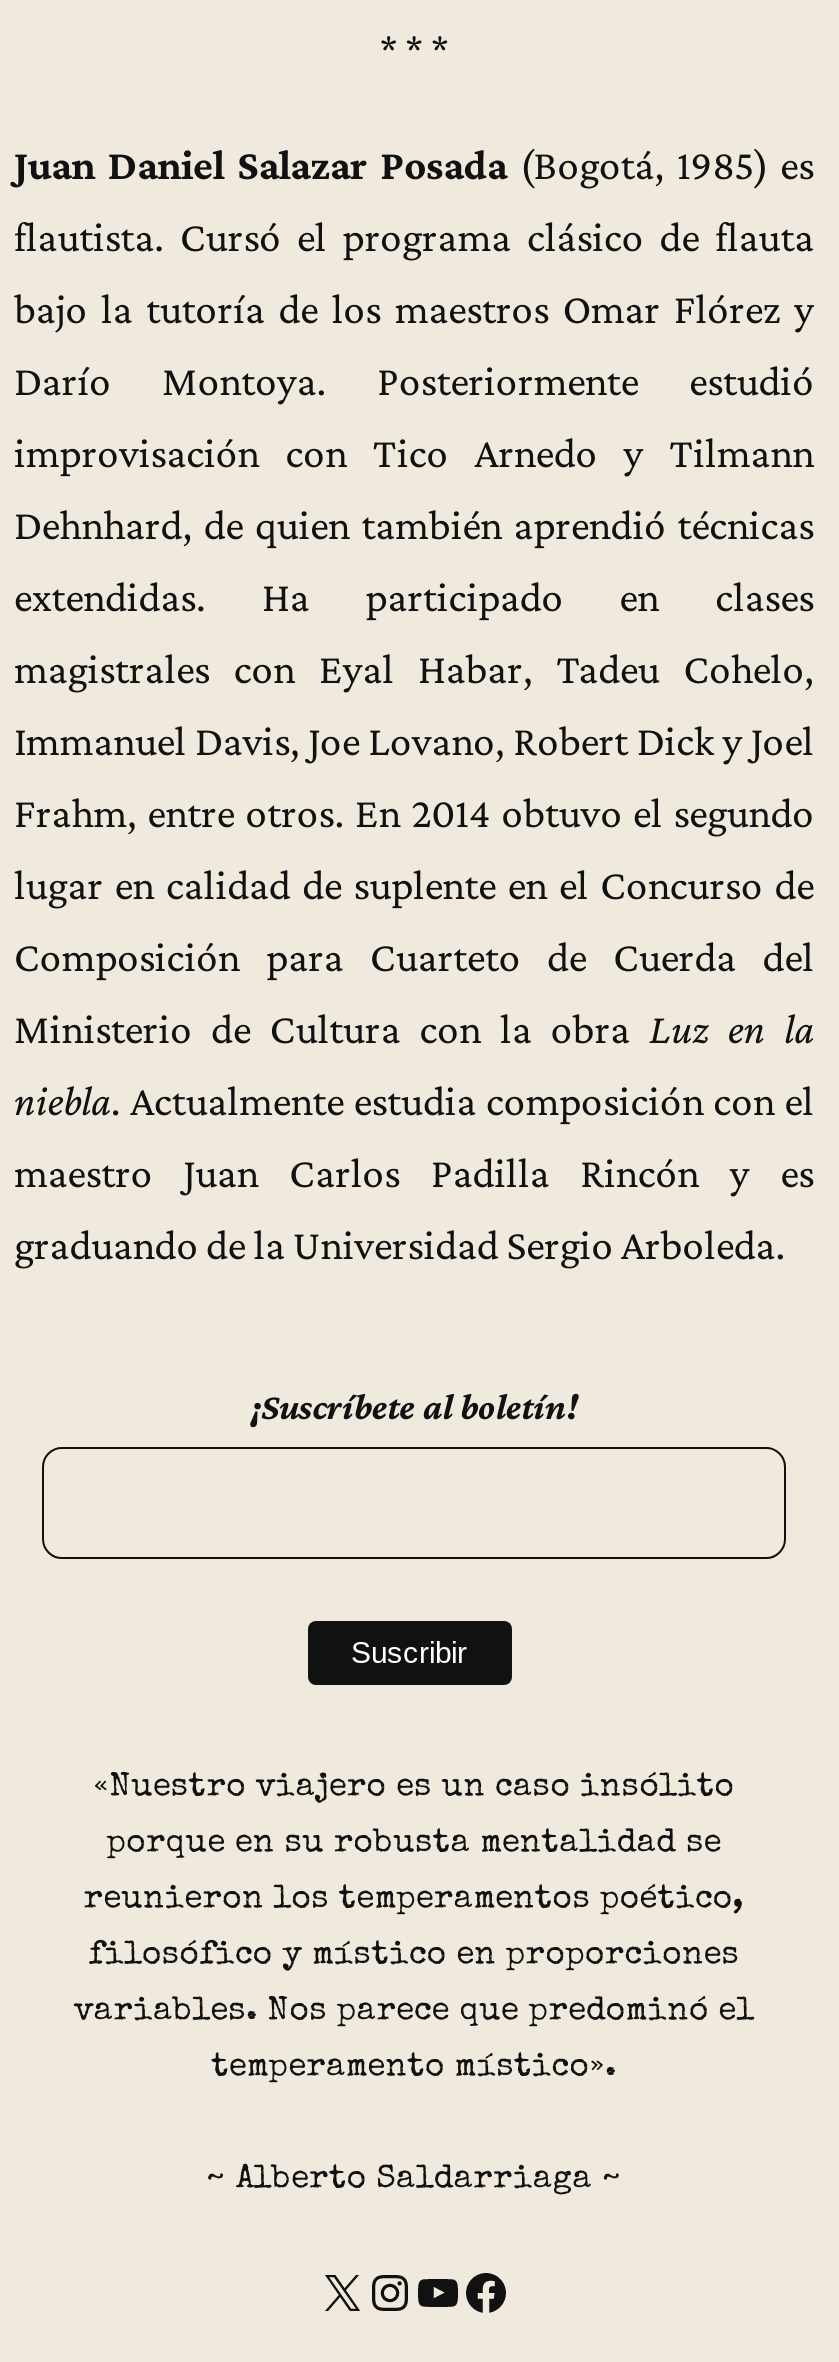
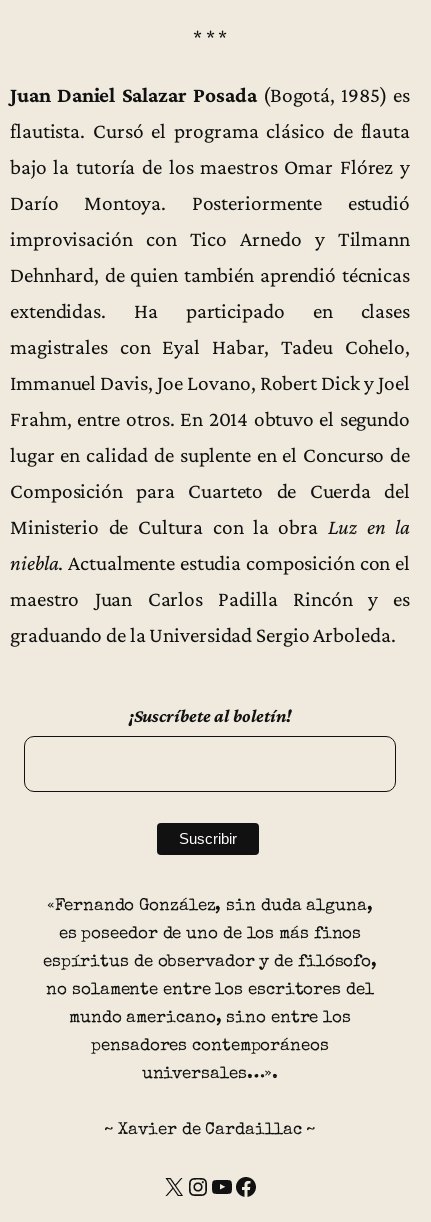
[74,1771,754,2197] «Nuestro viajero es un caso insólito | porque en su robusta mentalidad se | reunieron los temperamentos poético, | filosófico y místico en proporciones | variables. Nos parece que predominó el | temperamento místico». | ~ Alberto Saldarriaga ~ -> [43,898,377,1139] «Fernando González, sin duda alguna, | es poseedor de uno de los más finos | espíritus de observador y de filósofo, | no solamente entre los escritores del | mundo americano, sino entre los | pensadores contemporáneos | universales…». | ~ Xavier de Cardaillac ~

